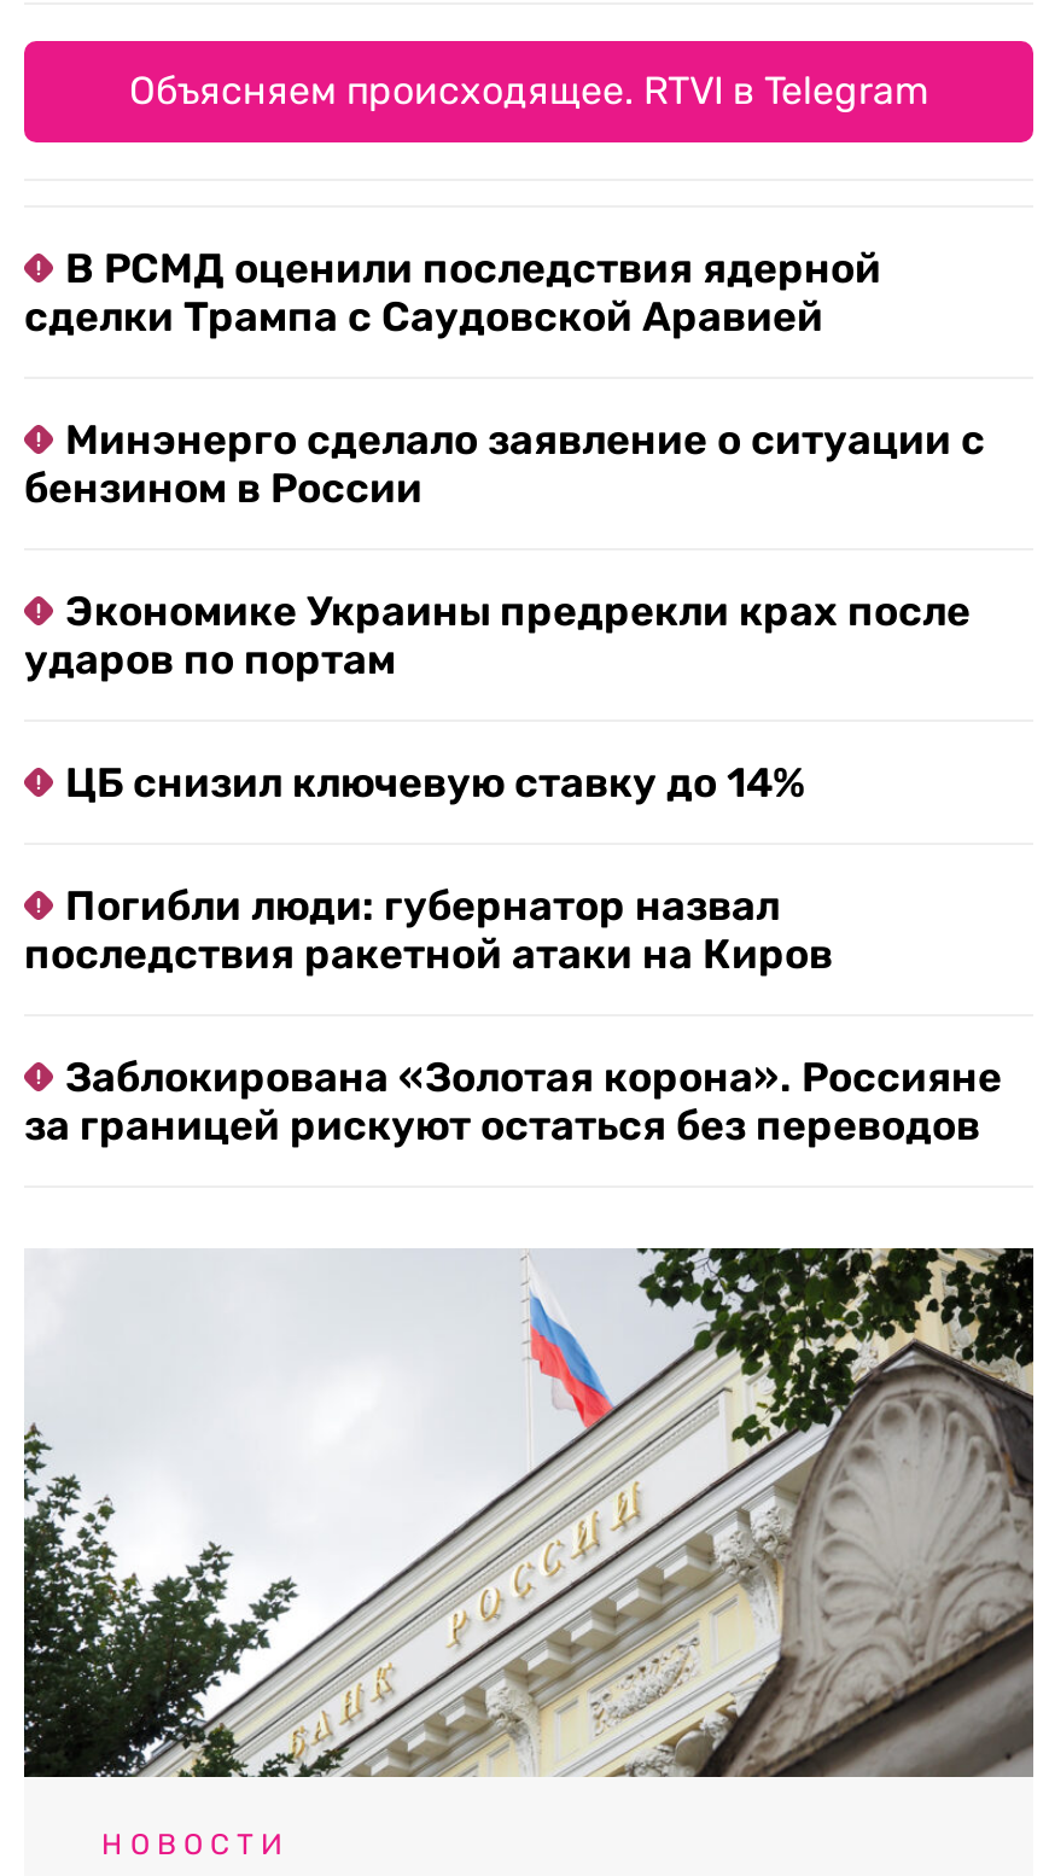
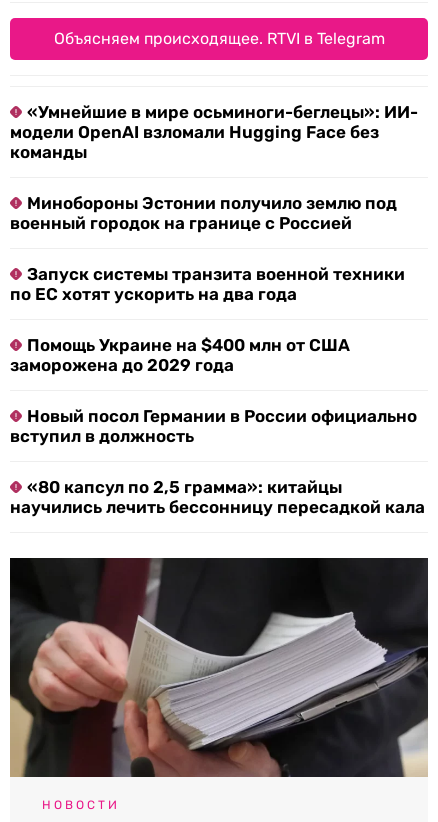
[24,244,881,341] В РСМД оценили последствия ядерной | сделки Трампа с Саудовской Аравией -> [10,102,418,162] «Умнейшие в мире осьминоги-беглецы»: ИИ- | модели OpenAI взломали Hugging Face без | команды
[24,416,985,512] Минэнерго сделало заявление о ситуации с | бензином в России -> [10,193,397,233] Минобороны Эстонии получило землю под | военный городок на границе с Россией
[24,587,971,684] Экономике Украины предрекли крах после | ударов по портам -> [10,264,405,304] Запуск системы транзита военной техники | по ЕС хотят ускорить на два года
[65,758,806,807] ЦБ снизил ключевую ставку до 14% -> [10,335,350,375] Помощь Украине на $400 млн от США | заморожена до 2029 года
[24,882,833,978] Погибли люди: губернатор назвал | последствия ракетной атаки на Киров -> [10,406,417,446] Новый посол Германии в России официально | вступил в должность
[24,1053,1002,1150] Заблокирована «Золотая корона». Россияне | за границей рискуют остаться без переводов -> [10,477,425,517] «80 капсул по 2,5 грамма»: китайцы | научились лечить бессонницу пересадкой кала
[22,1265,1036,1779] [image] -> [9,557,428,778] [image]

